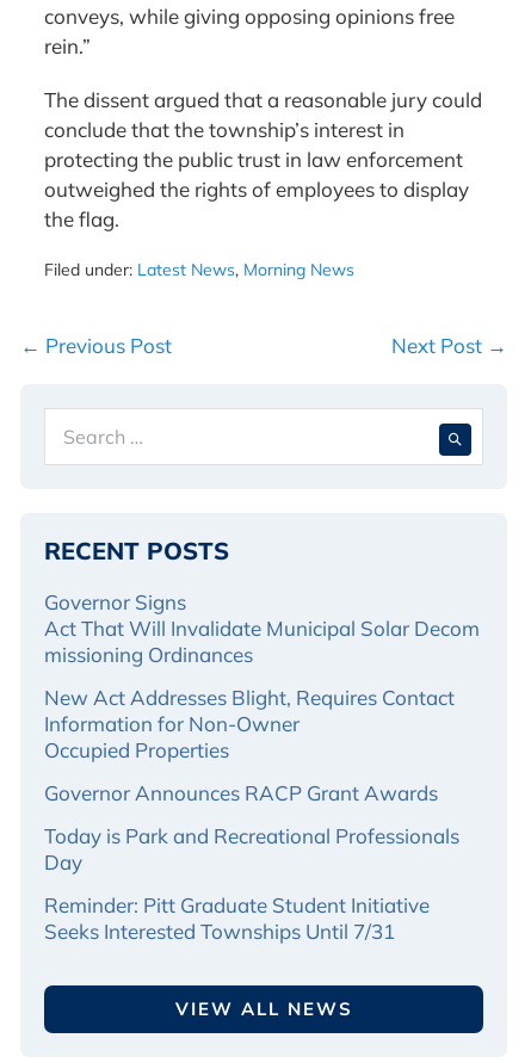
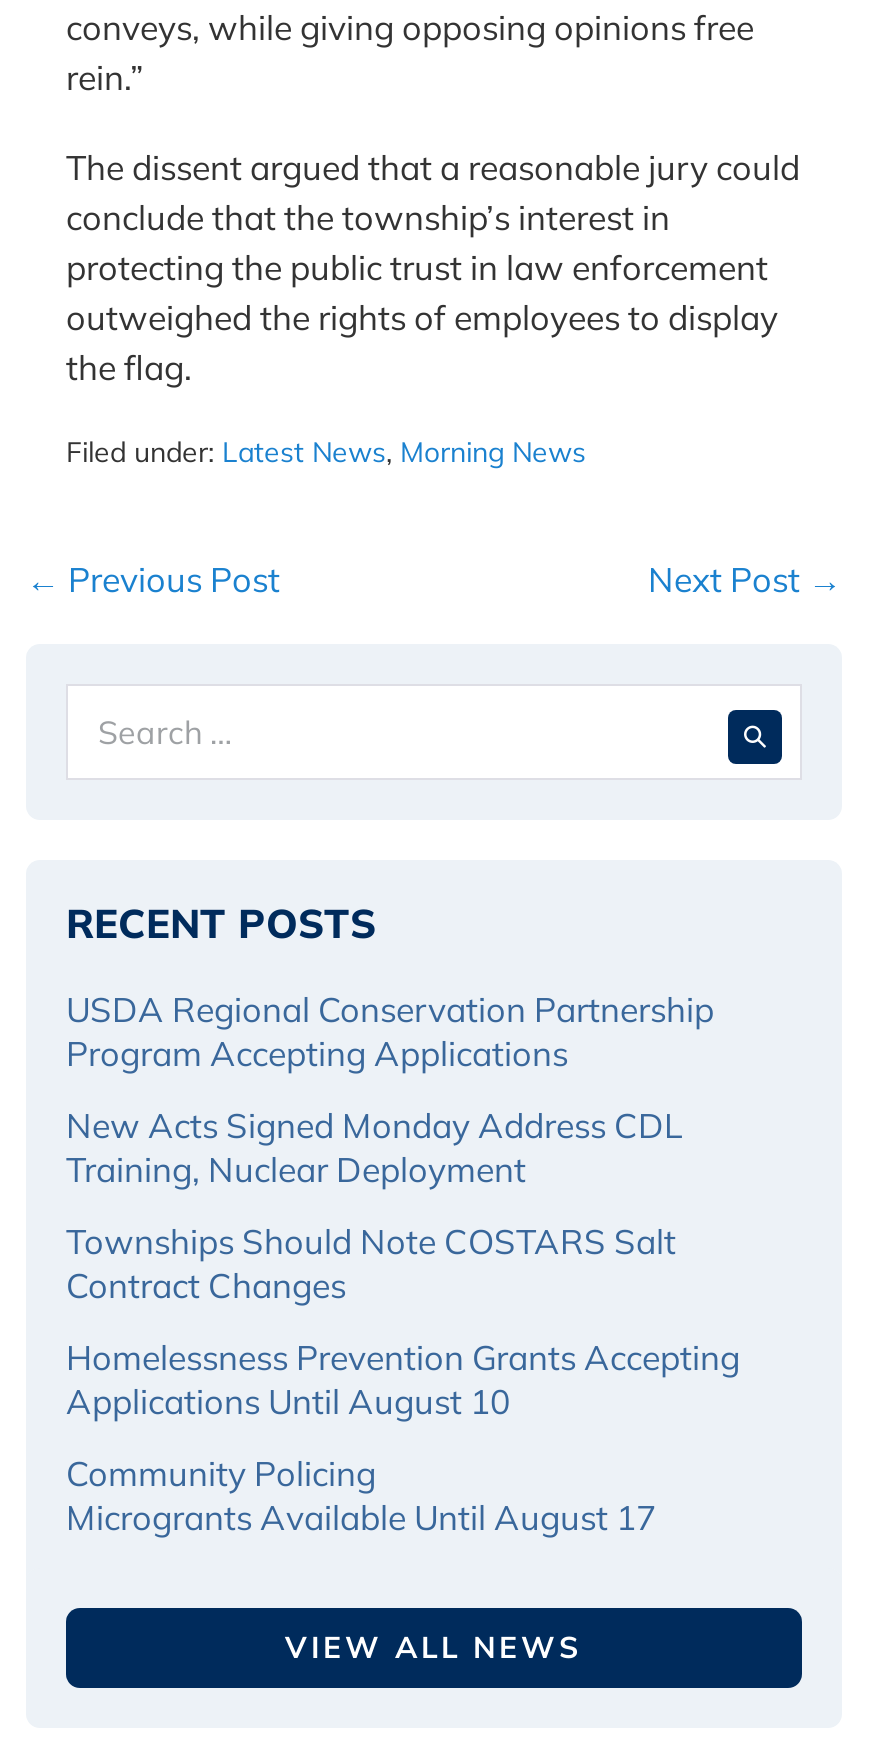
[44,590,480,667] Governor Signs | Act That Will Invalidate Municipal Solar Decom | missioning Ordinances -> [66,988,714,1074] USDA Regional Conservation Partnership | Program Accepting Applications
[44,685,455,763] New Act Addresses Blight, Requires Contact | Information for Non-Owner | Occupied Properties -> [66,1104,682,1190] New Acts Signed Monday Address CDL | Training, Nuclear Deployment
[44,780,443,806] Governor Announces RACP Grant Awards -> [66,1220,676,1306] Townships Should Note COSTARS Salt | Contract Changes
[44,823,459,875] Today is Park and Recreational Professionals | Day -> [66,1336,740,1422] Homelessness Prevention Grants Accepting | Applications Until August 10
[44,893,430,944] Reminder: Pitt Graduate Student Initiative | Seeks Interested Townships Until 7/31 -> [66,1452,664,1538] Community Policing | Microgrants Available Until August 17

